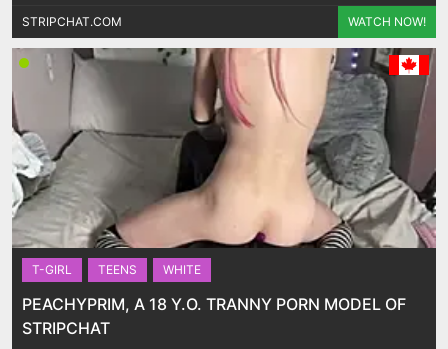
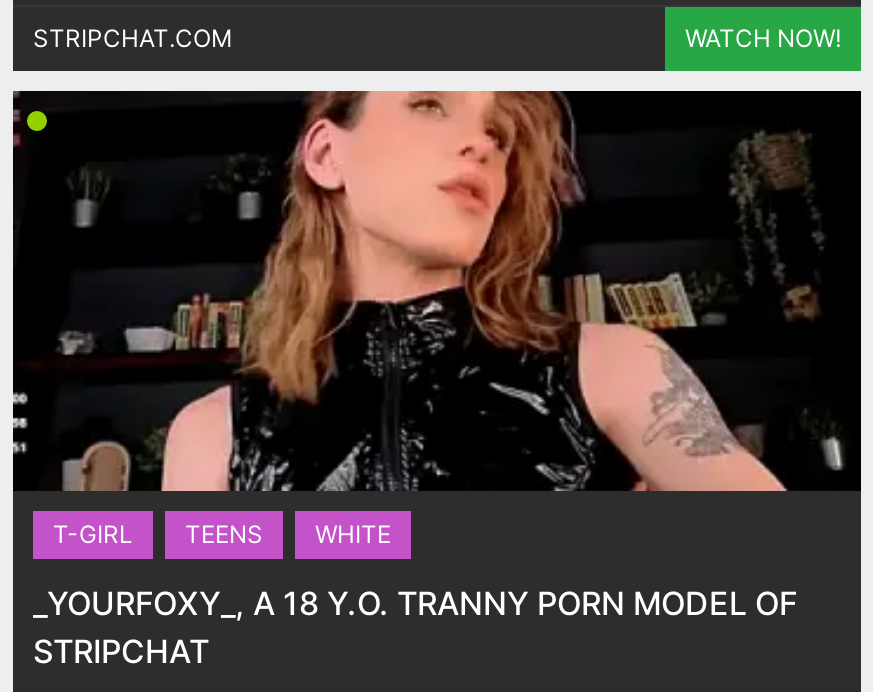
[11,47,437,249] [image] -> [11,89,863,493] [image]
[22,294,406,314] PEACHYPRIM, A 18 Y.O. TRANNY PORN MODEL OF -> [33,583,797,623] _YOURFOXY_, A 18 Y.O. TRANNY PORN MODEL OF

